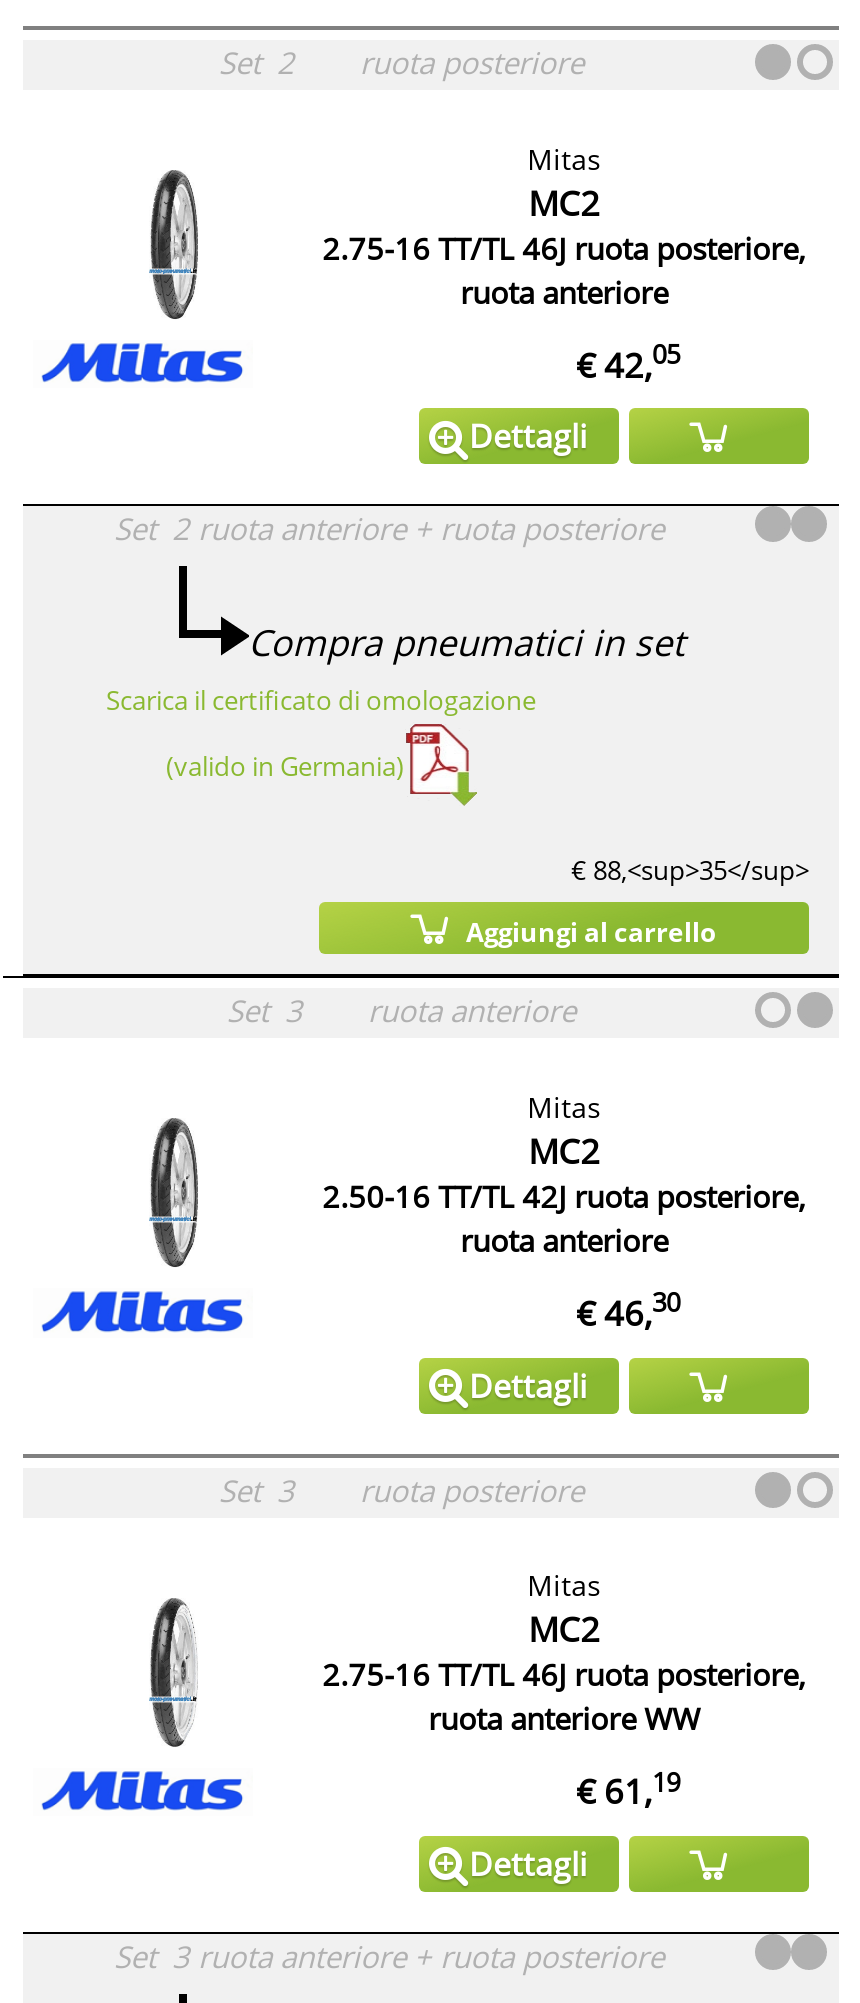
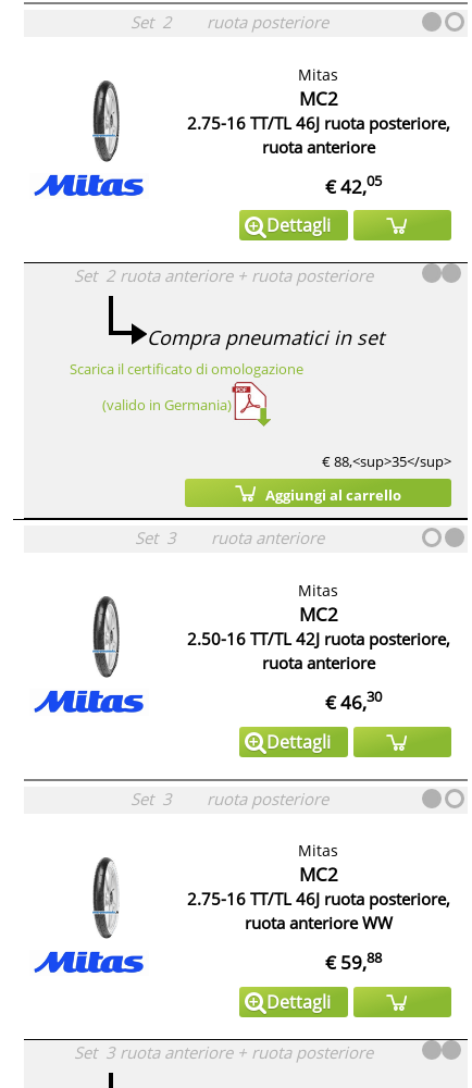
[576,1763,680,1814] € 61, 19 -> [325,947,381,975] € 59, 88

